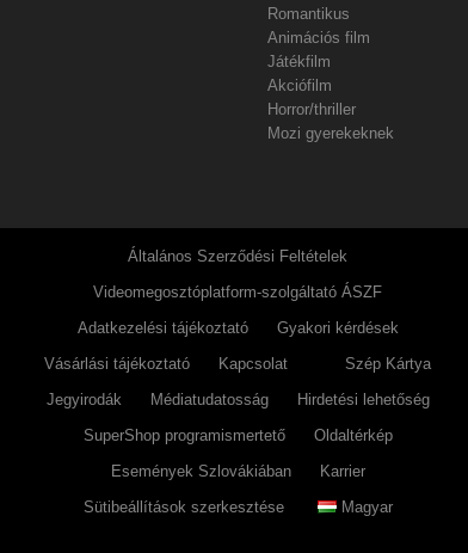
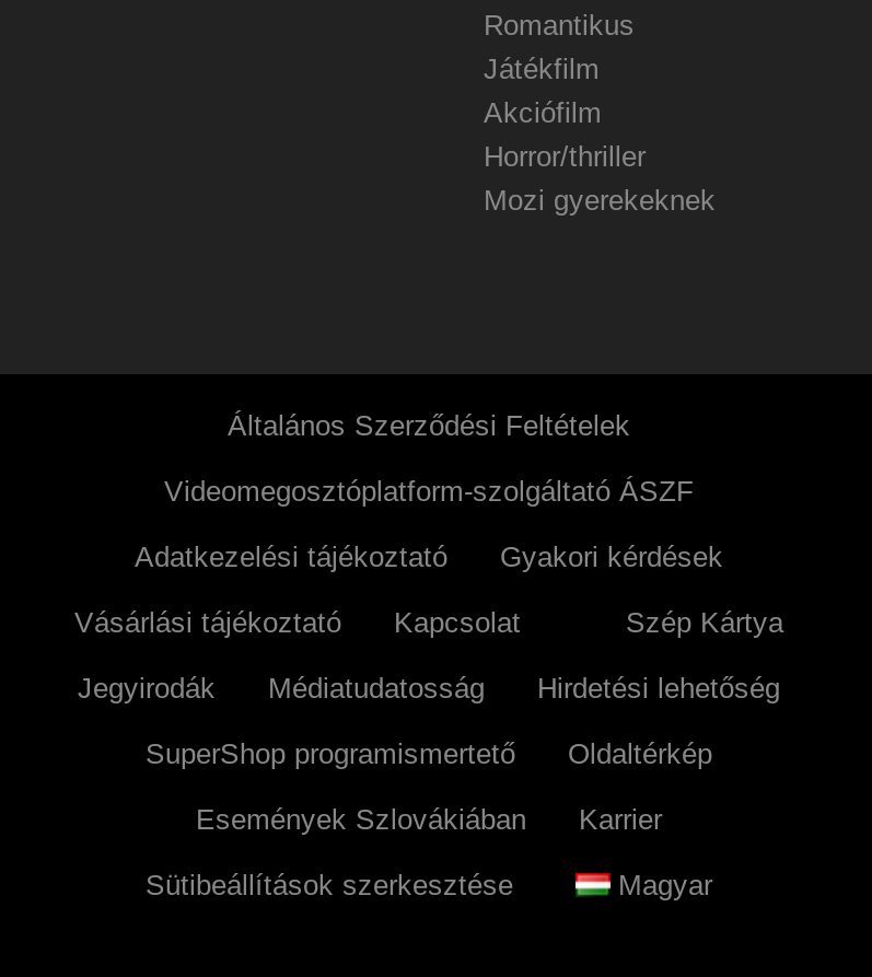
[267,28,370,46] Animációs film -> none

